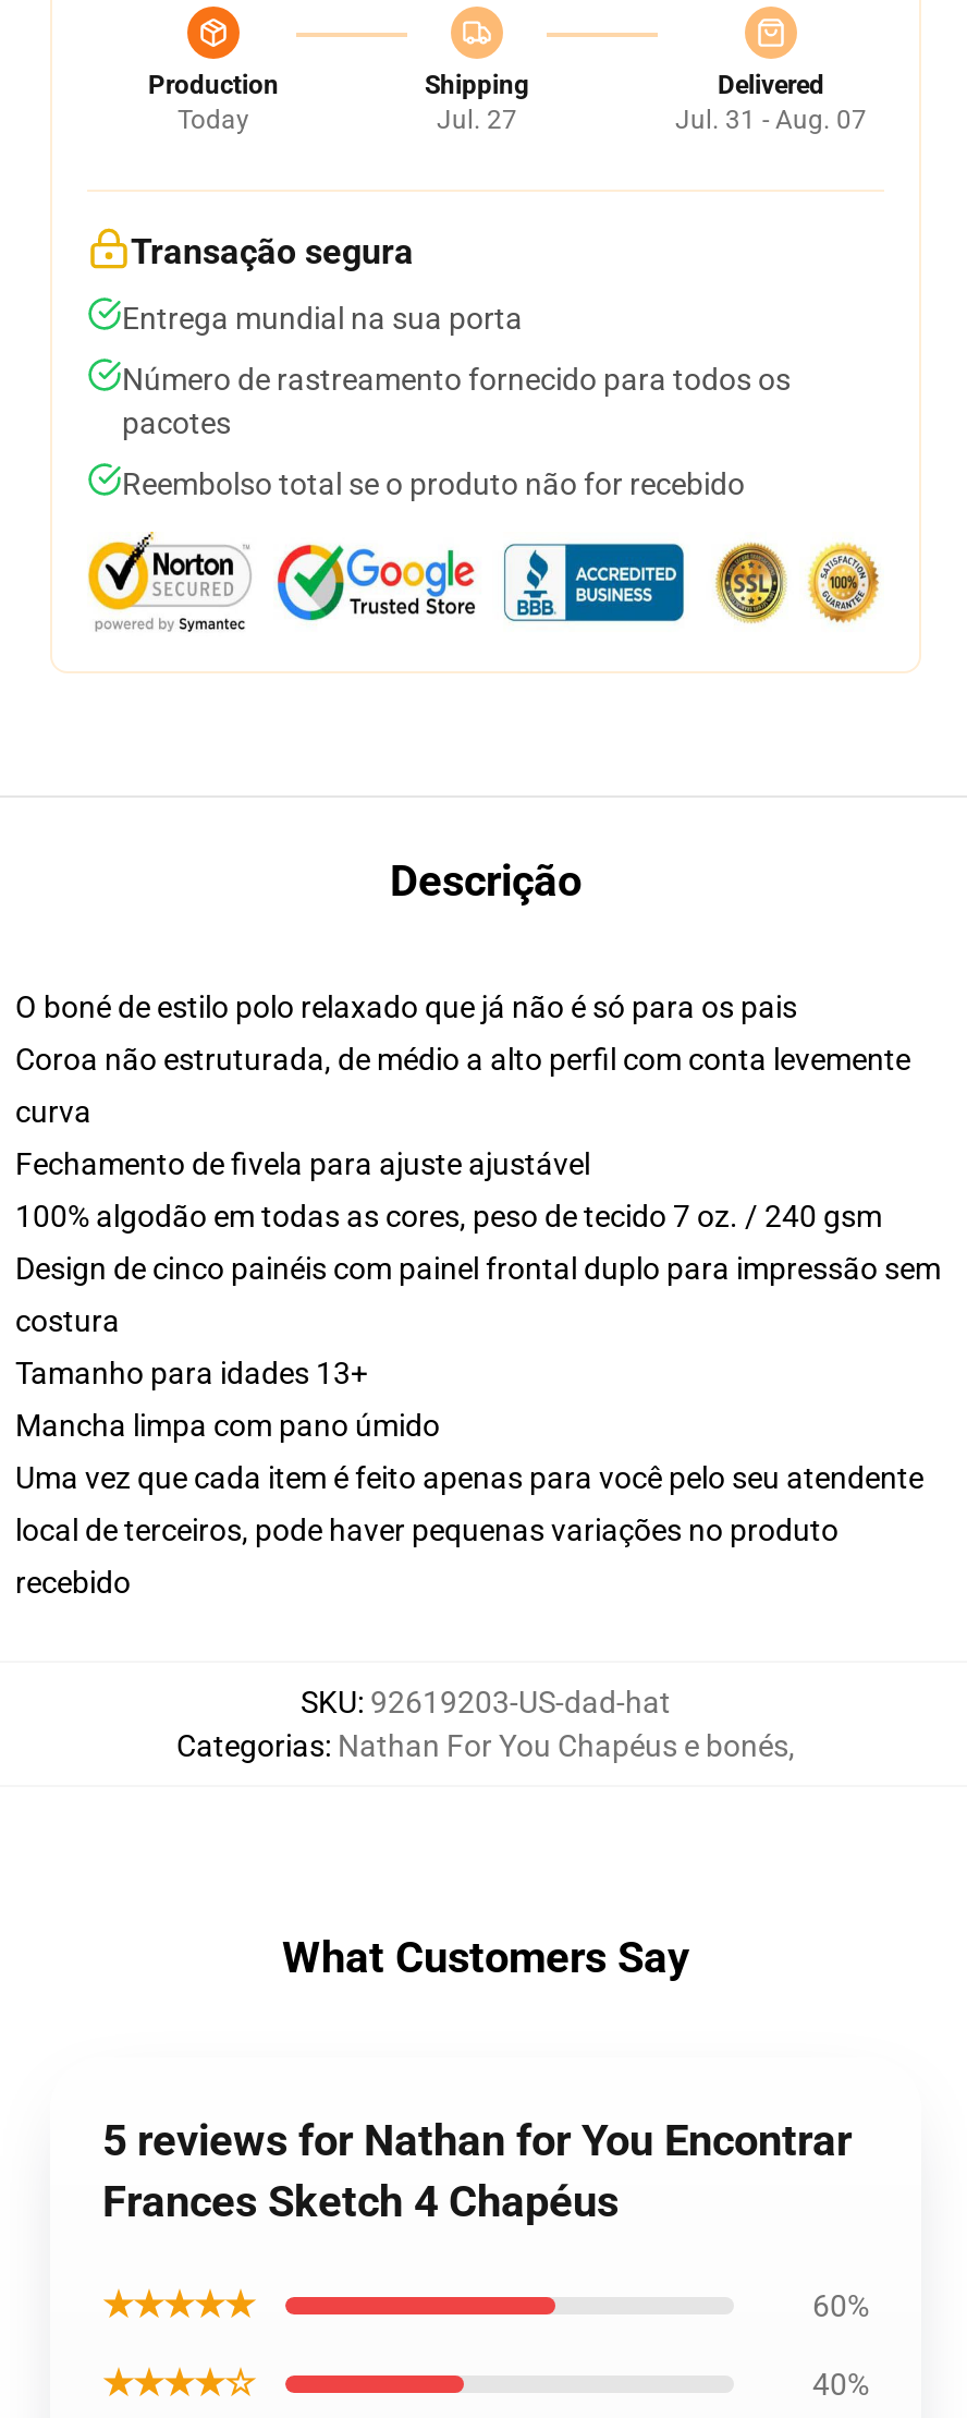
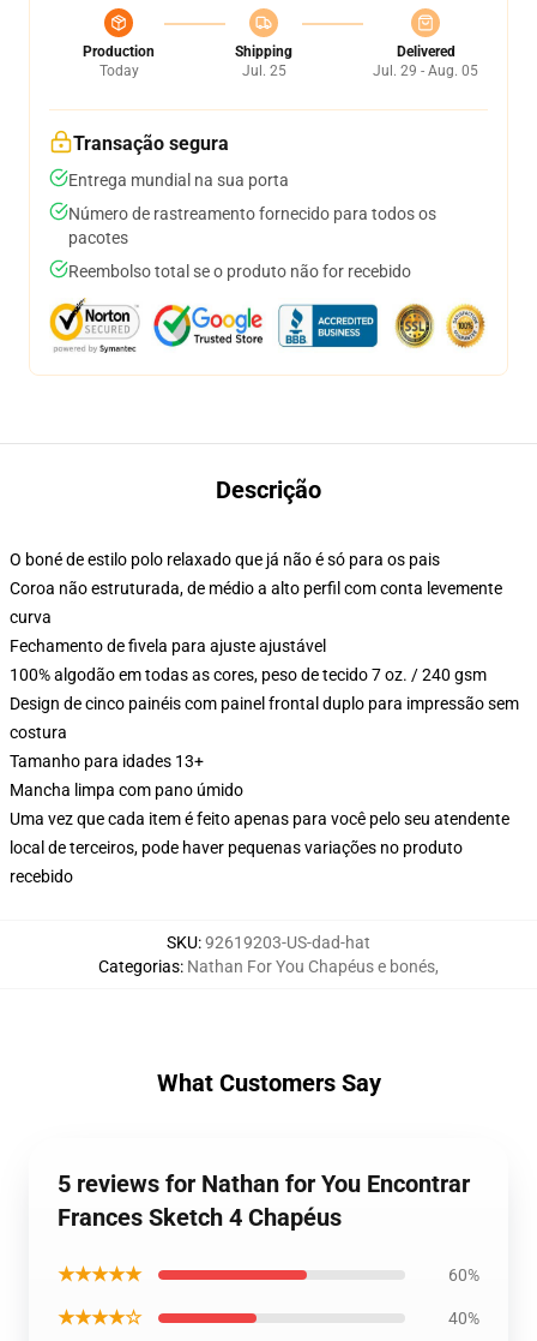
[437,105,517,135] Jul. 27 -> [242,62,286,79] Jul. 25
[675,105,867,135] Jul. 31 - Aug. 07 -> [373,62,478,79] Jul. 29 - Aug. 05

